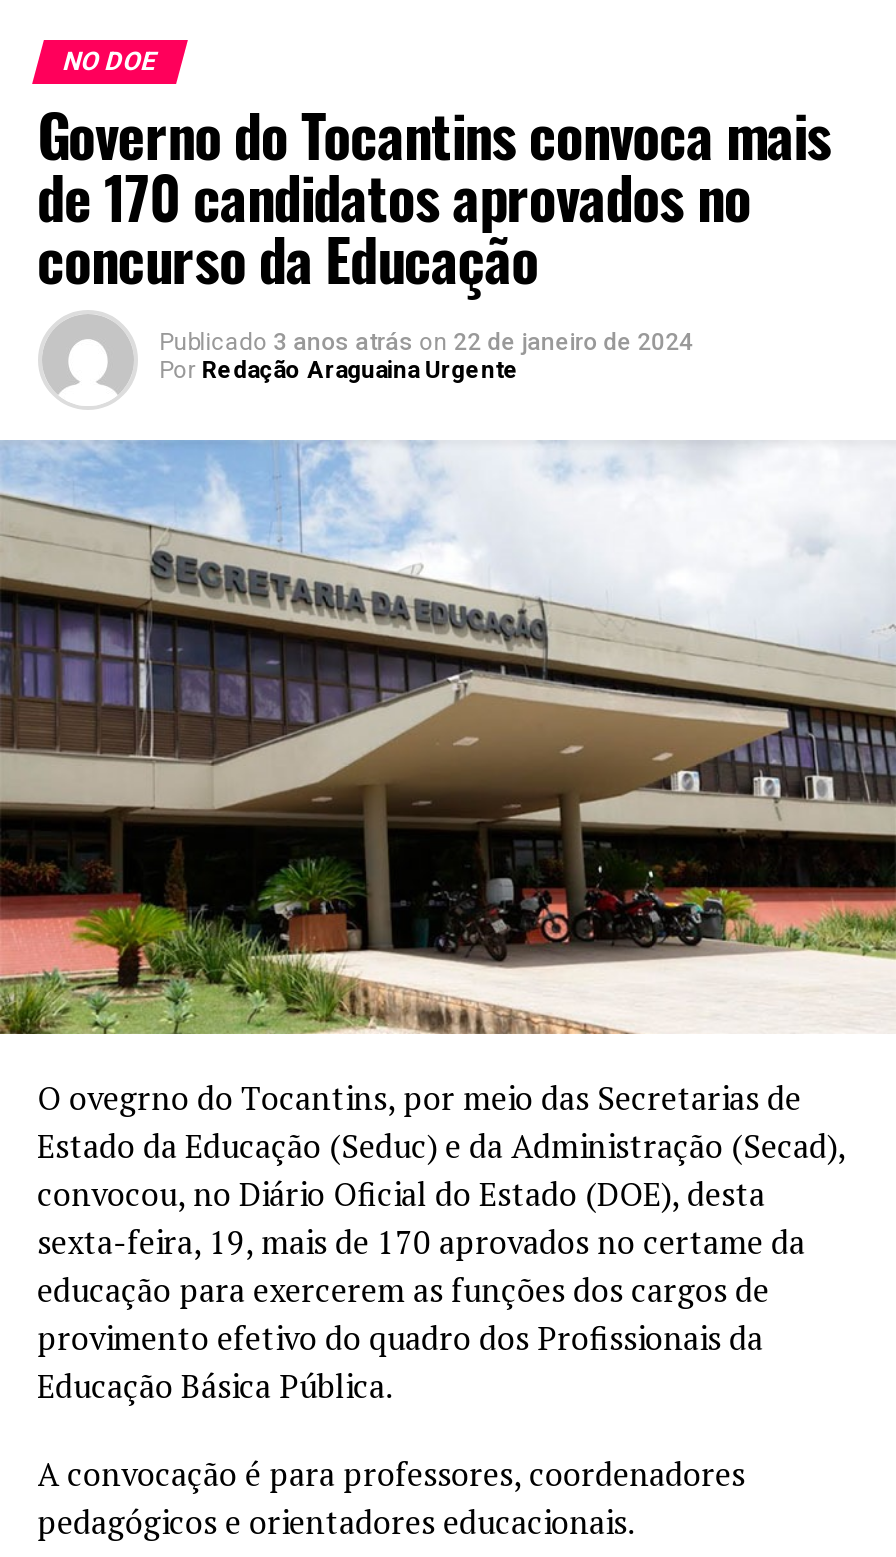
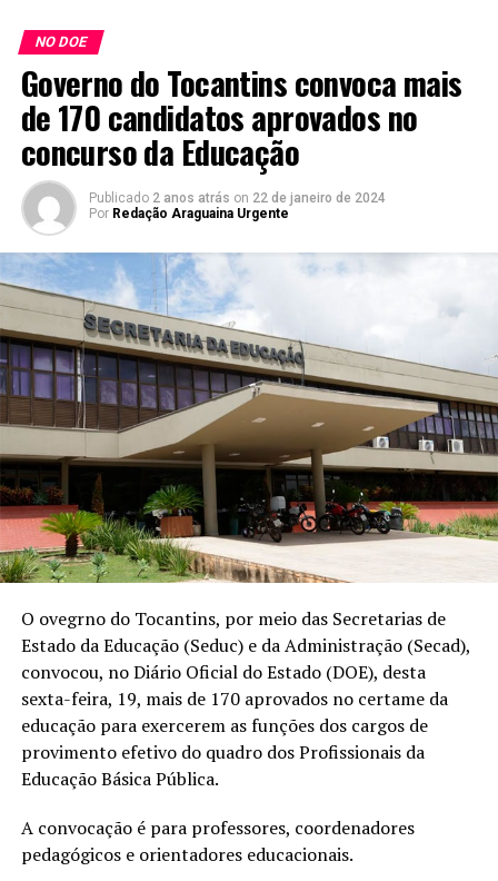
[159,327,693,355] Publicado 3 anos atrás on 22 de janeiro de 2024 -> [89,190,385,205] Publicado 2 anos atrás on 22 de janeiro de 2024

